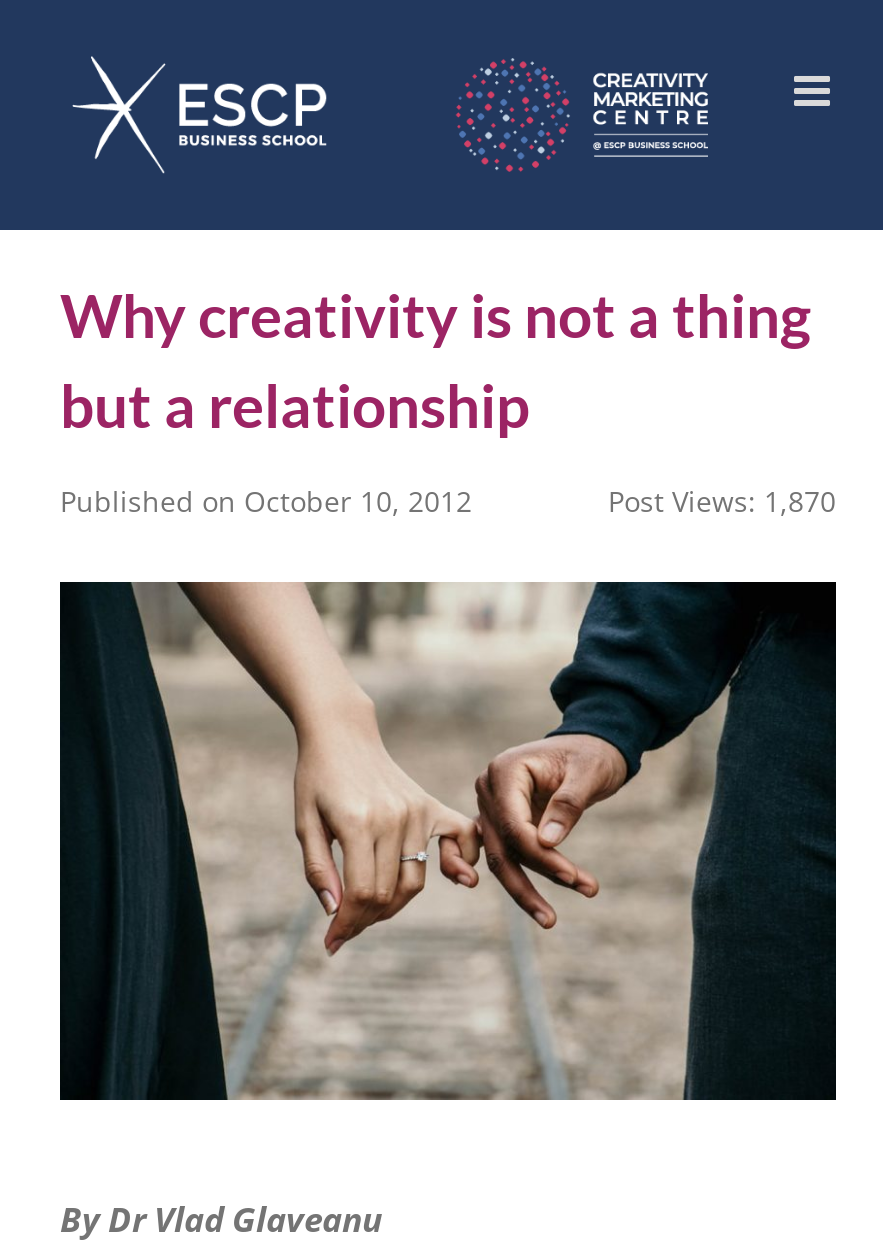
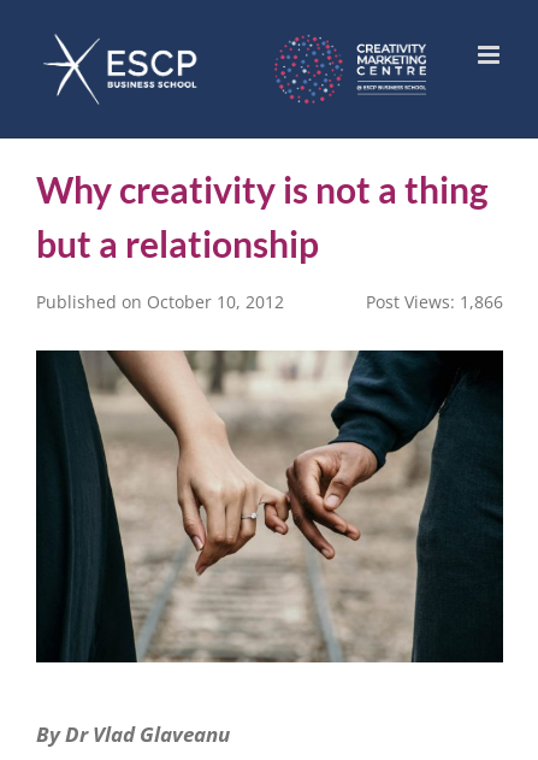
[608,483,836,521] Post Views: 1,870 -> [366,291,503,314] Post Views: 1,866

